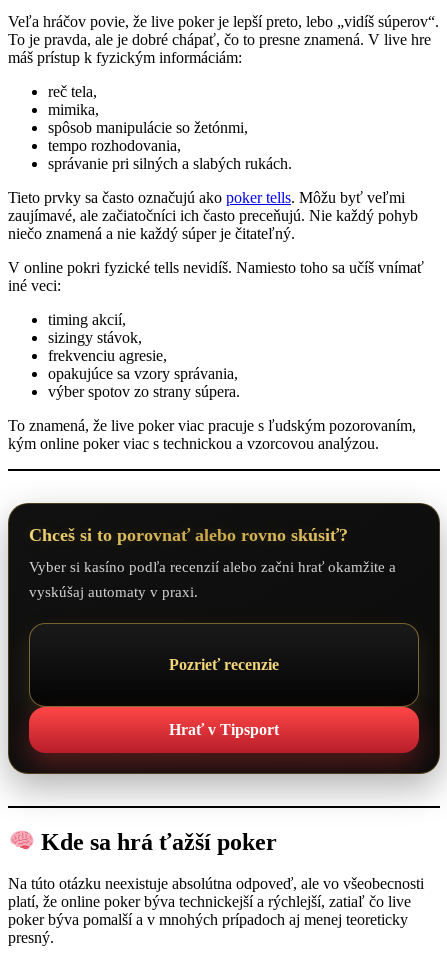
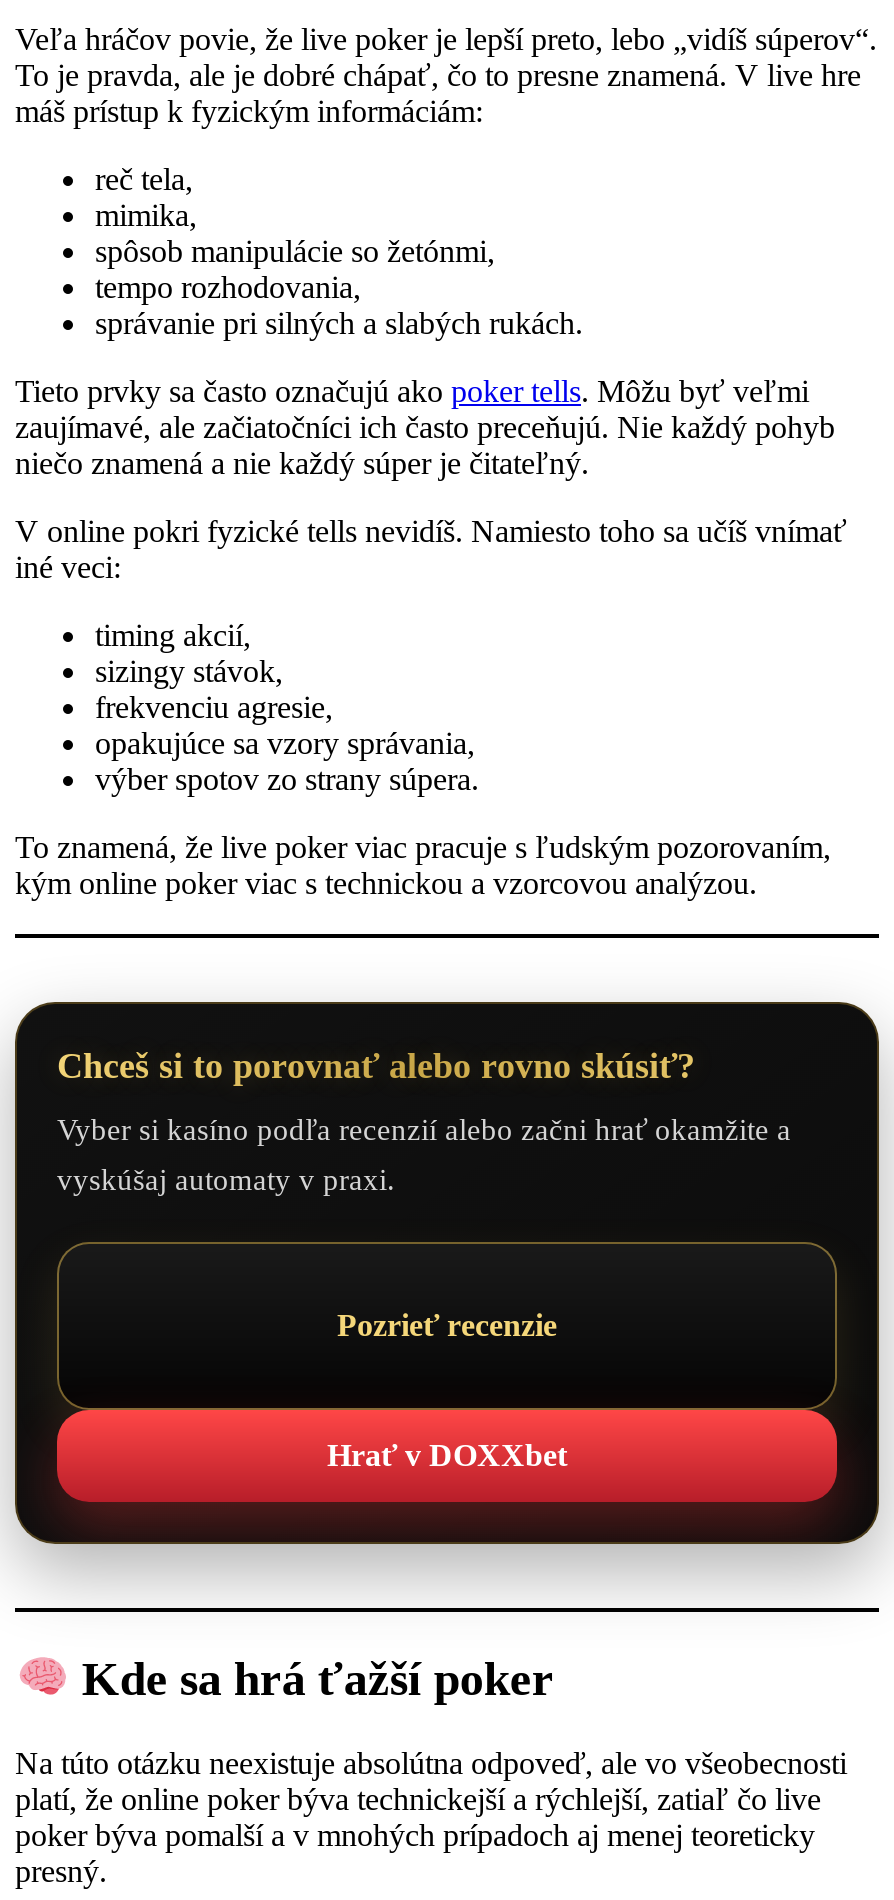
[169,721,279,738] Hrať v Tipsport -> [327,1438,567,1472] Hrať v DOXXbet

